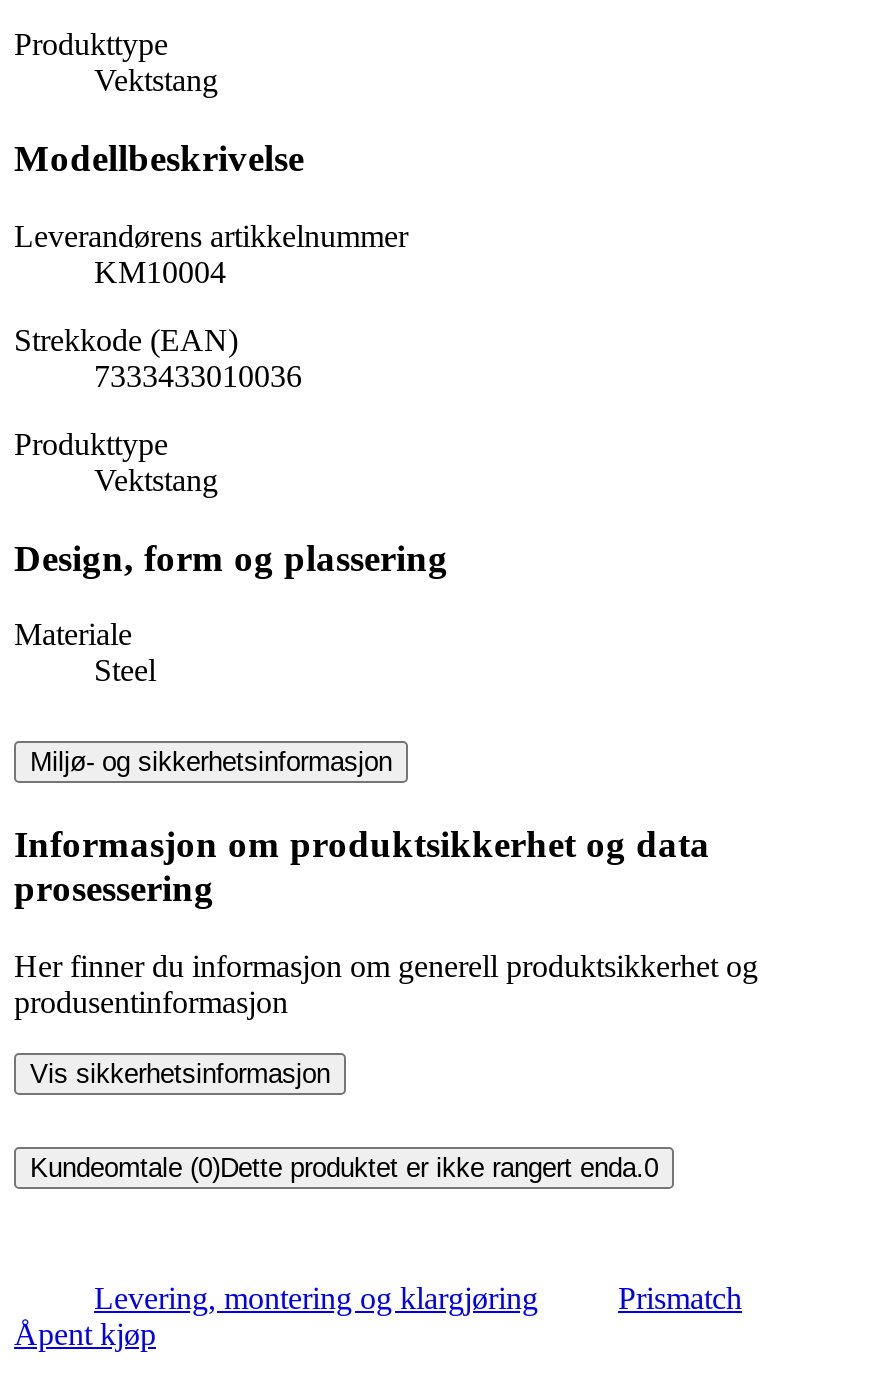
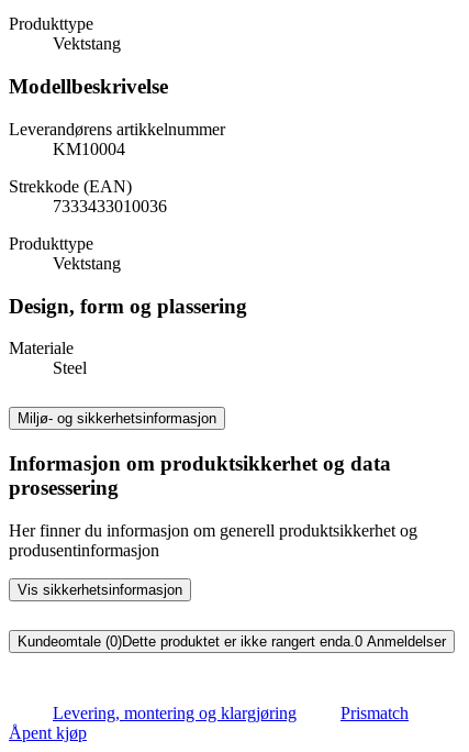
[30,1152,658,1182] Kundeomtale (0)Dette produktet er ikke rangert enda.0 -> [18,633,446,649] Kundeomtale (0)Dette produktet er ikke rangert enda.0 Anmeldelser

